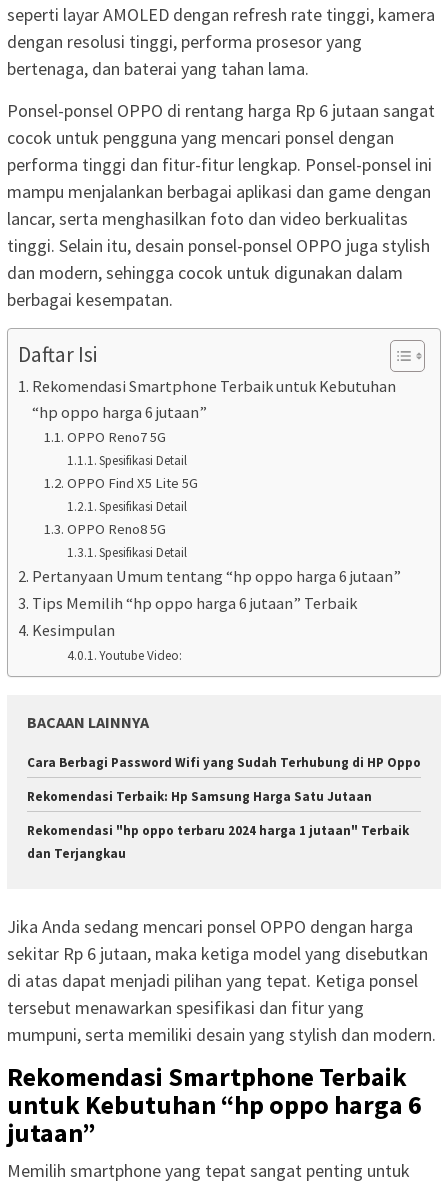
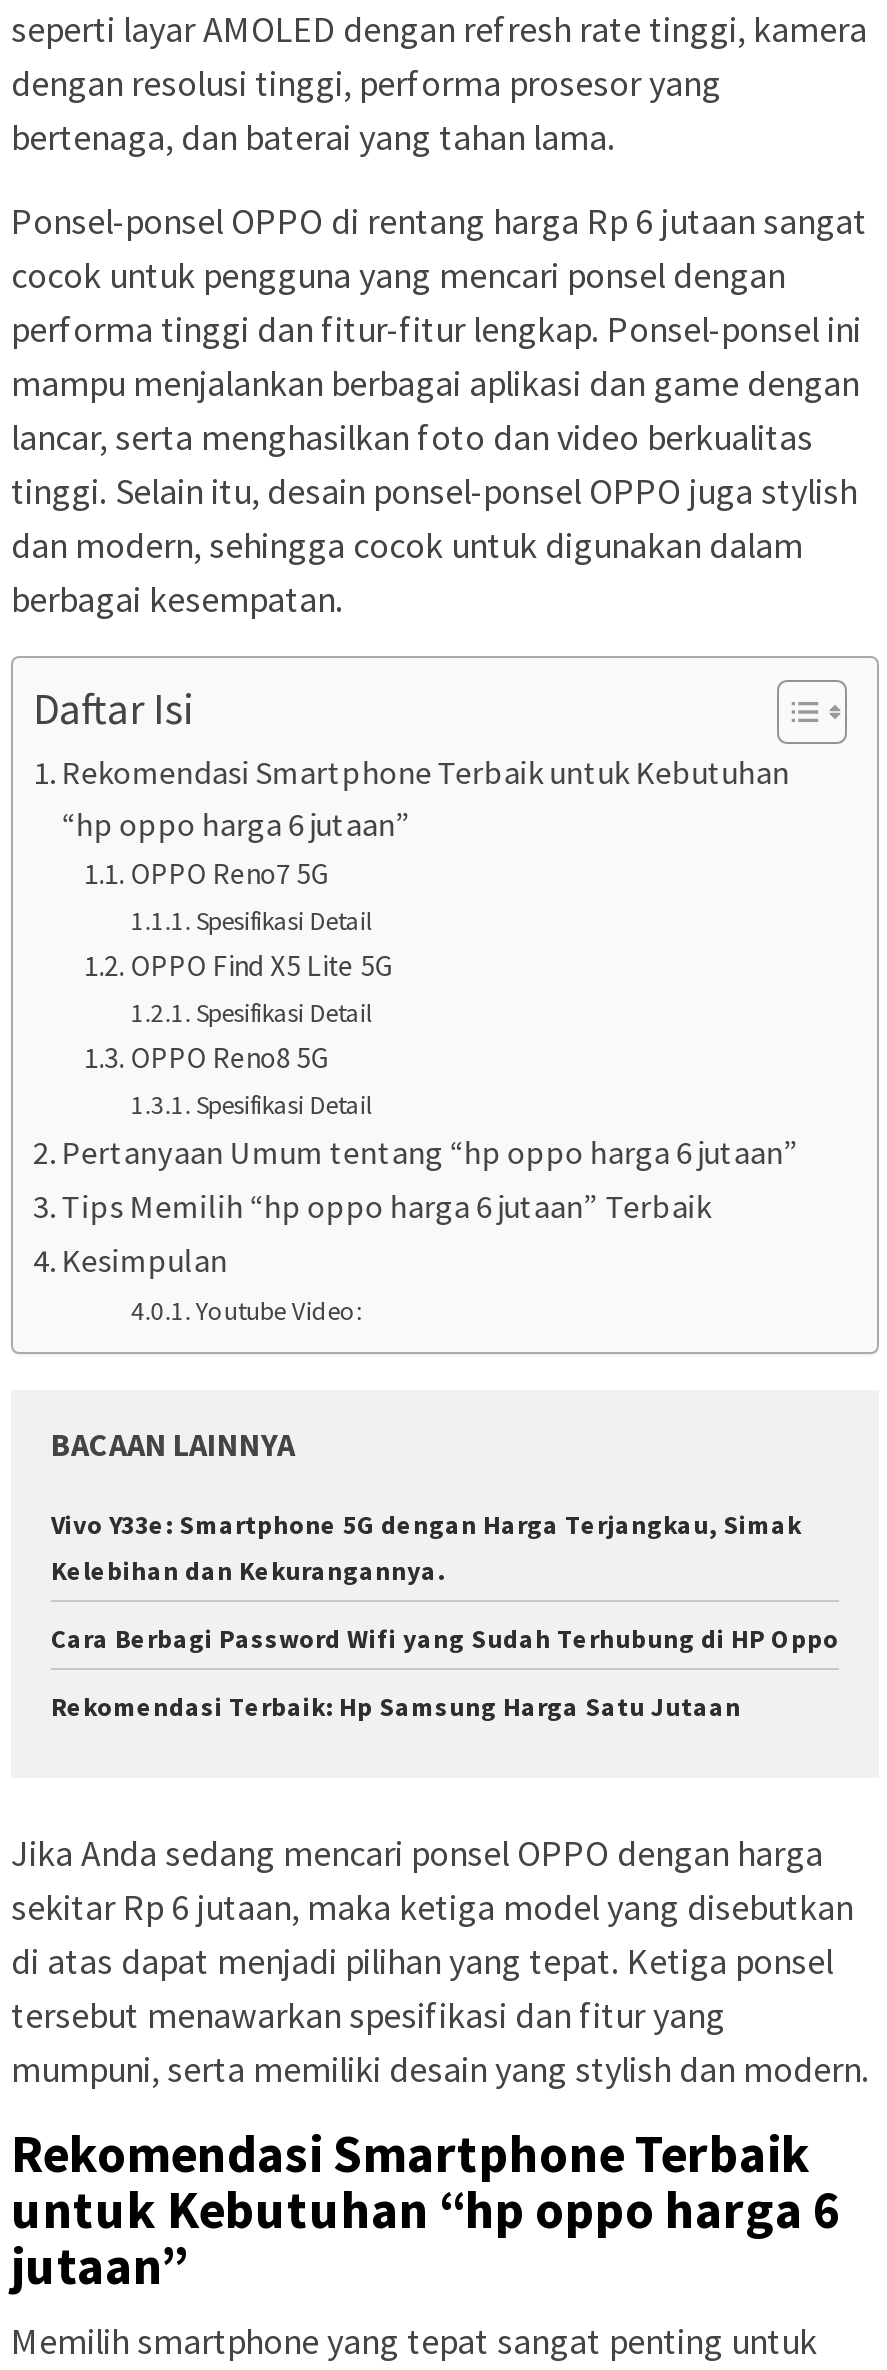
none -> [51,1507,801,1587] Vivo Y33e: Smartphone 5G dengan Harga Terjangkau, Simak | Kelebihan dan Kekurangannya.
moved [27,754,421,805] -> [51,1621,839,1723]: Cara Berbagi Password Wifi yang Sudah Terhubung di HP Oppo | Rekomendasi Terbaik: Hp Samsung Harga Satu Jutaan
[27,822,409,862] Rekomendasi "hp oppo terbaru 2024 harga 1 jutaan" Terbaik | dan Terjangkau -> none

